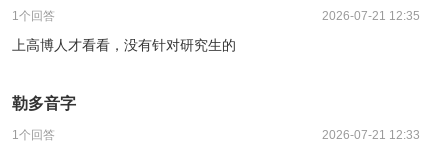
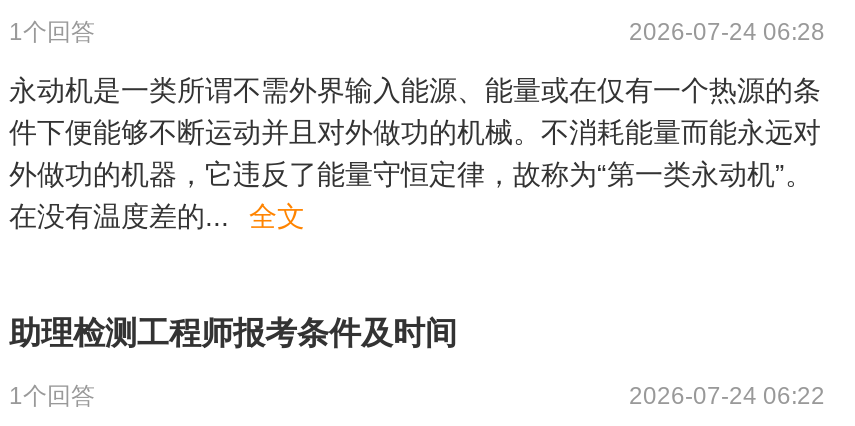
[322,9,420,23] 2026-07-21 12:35 -> [629,18,825,46] 2026-07-24 06:28
[12,37,236,53] 上高博人才看看，没有针对研究生的 -> [9,74,821,232] 永动机是一类所谓不需外界输入能源、能量或在仅有一个热源的条 | 件下便能够不断运动并且对外做功的机械。不消耗能量而能永远对 | 外做功的机器，它违反了能量守恒定律，故称为“第一类永动机”。 | 在没有温度差的... | 全文
[12,95,76,112] 勒多音字 -> [9,316,457,350] 助理检测工程师报考条件及时间
[322,128,420,142] 2026-07-21 12:33 -> [629,382,825,410] 2026-07-24 06:22

